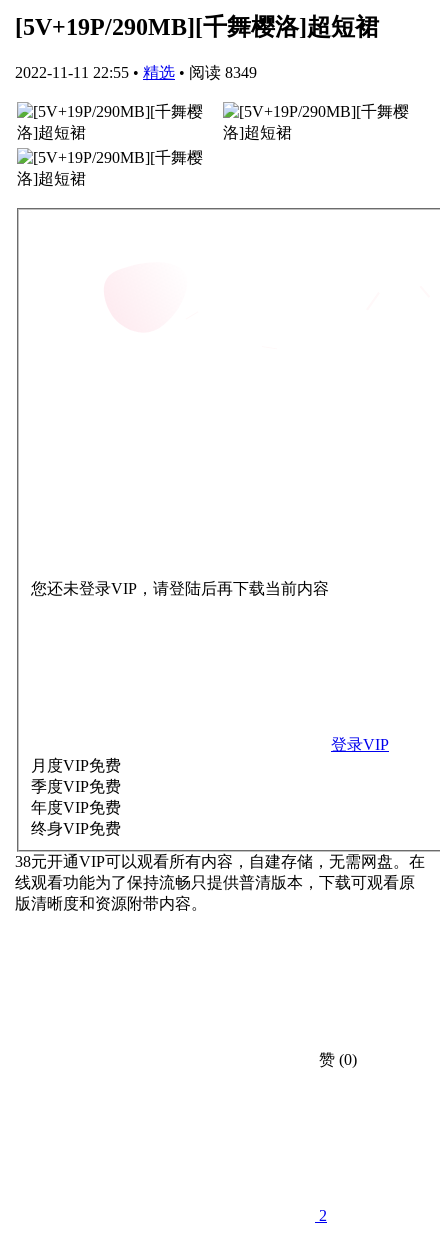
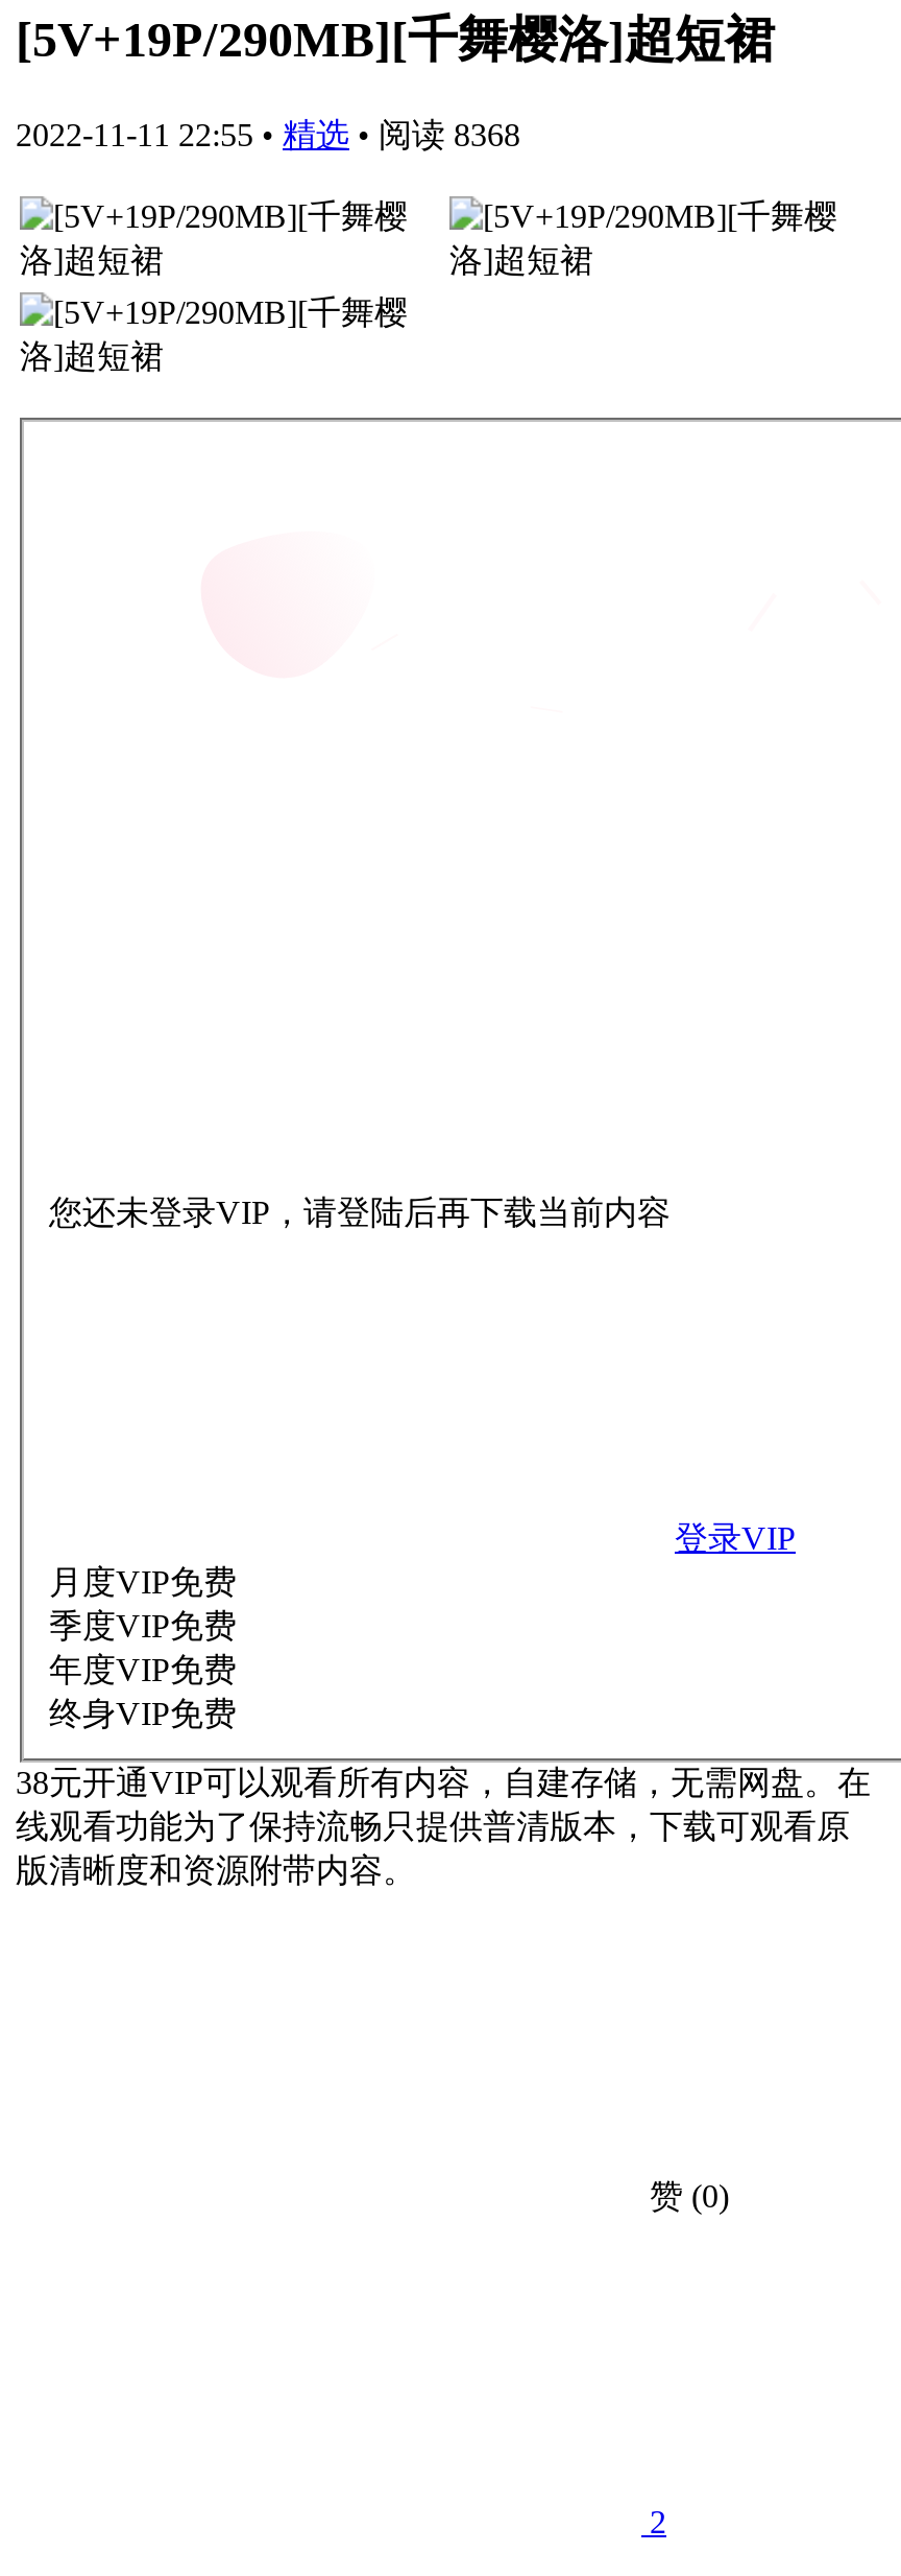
[15,64,257,81] 2022-11-11 22:55 • 精选 • 阅读 8349 -> [16,117,520,152] 2022-11-11 22:55 • 精选 • 阅读 8368

